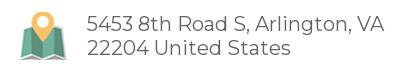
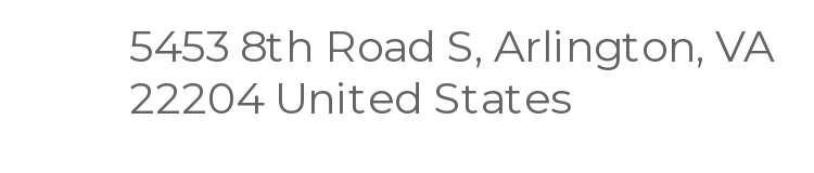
[20,11,67,61] [image] -> none

